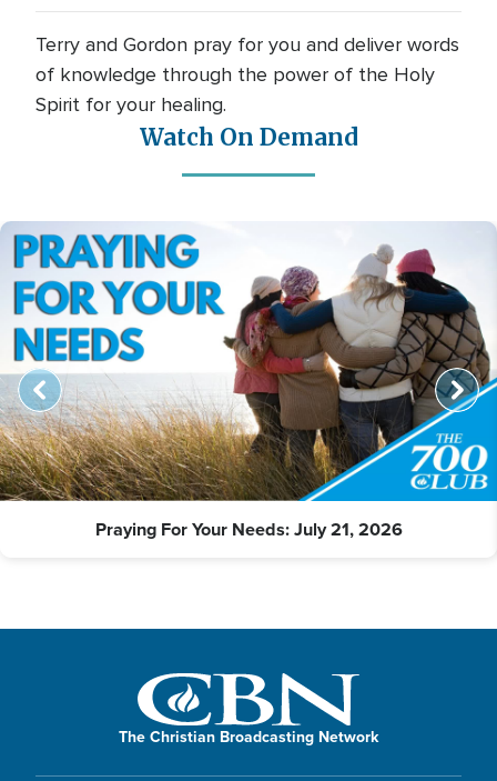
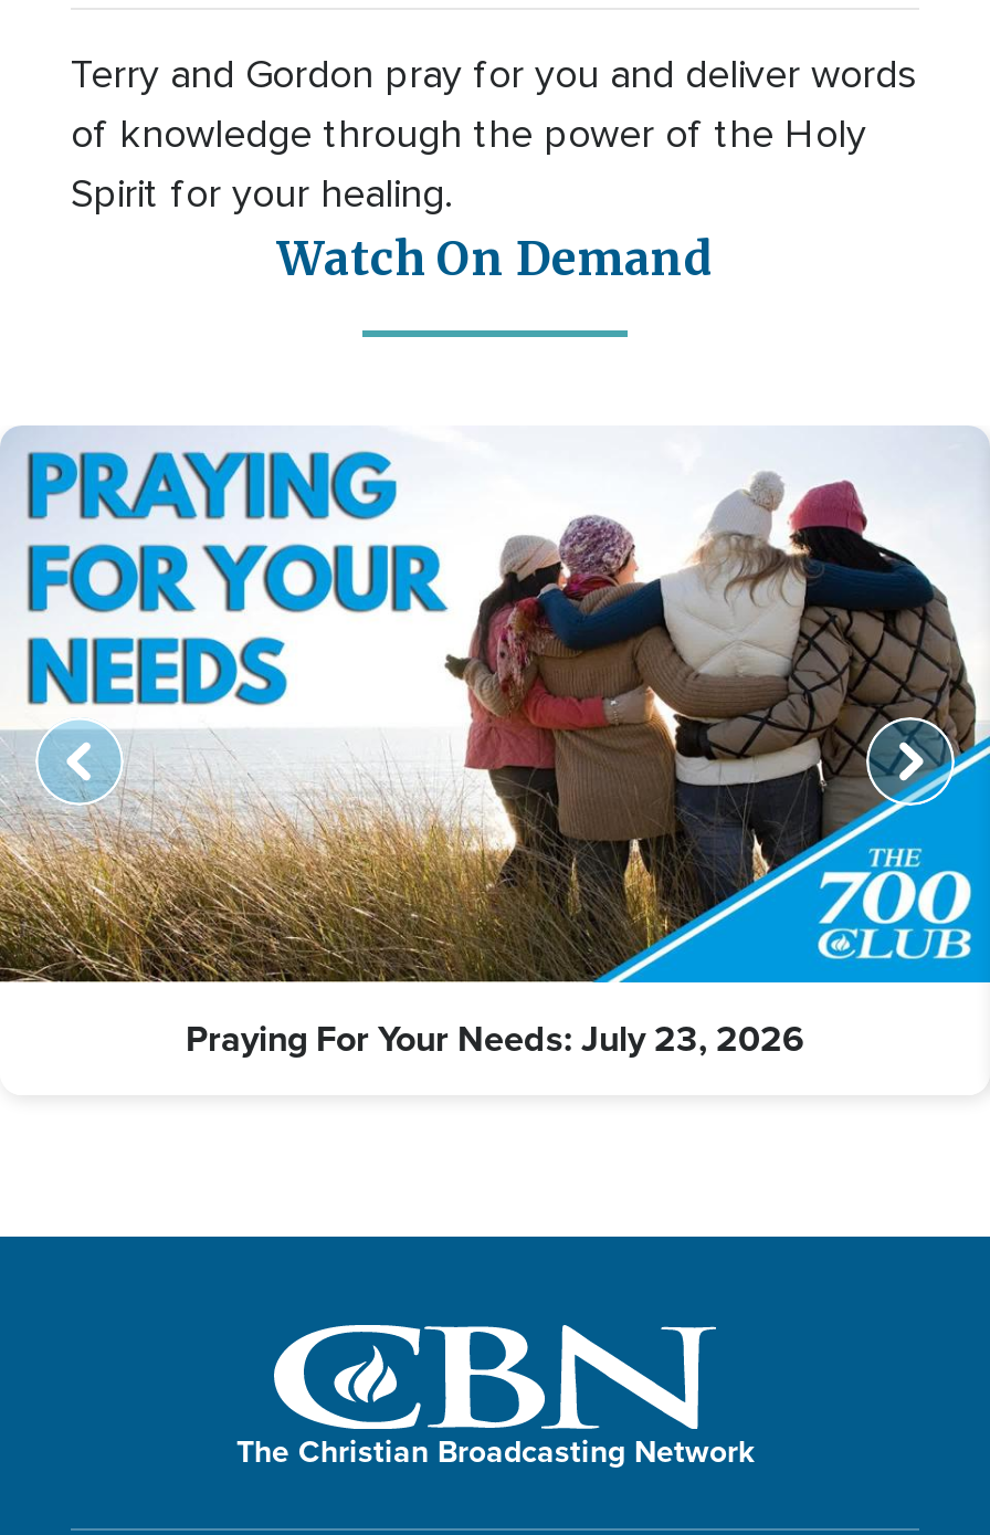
[95,515,402,542] Praying For Your Needs: July 21, 2026 -> [186,1011,804,1064] Praying For Your Needs: July 23, 2026

